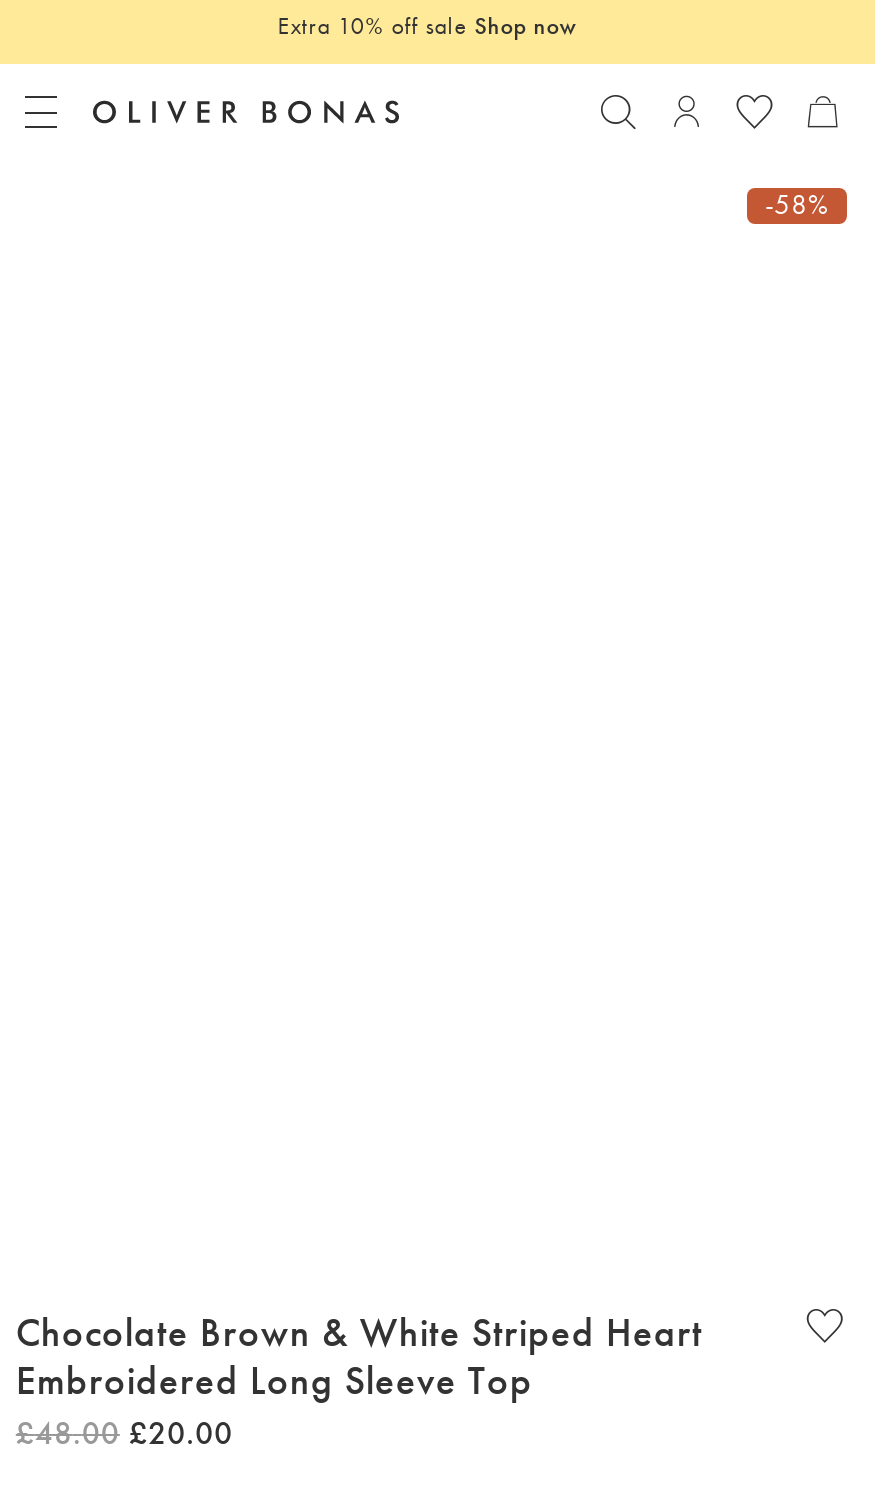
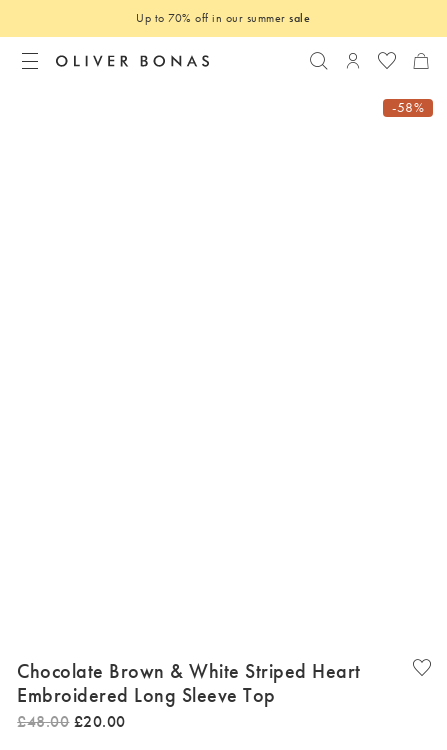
[277,9,577,41] Extra 10% off sale Shop now -> [136,10,310,26] Up to 70% off in our summer sale

